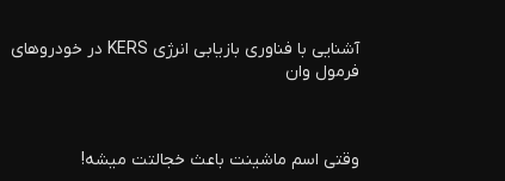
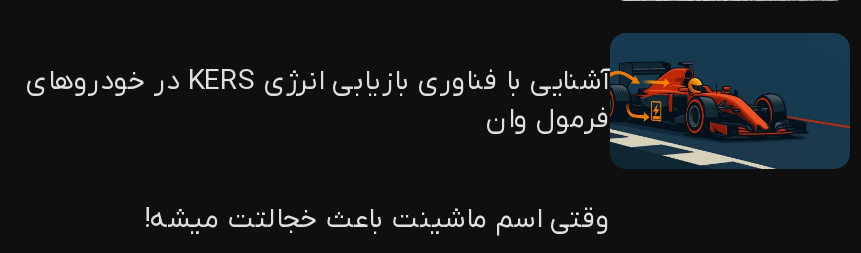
none -> [608,32,852,172] [image]

